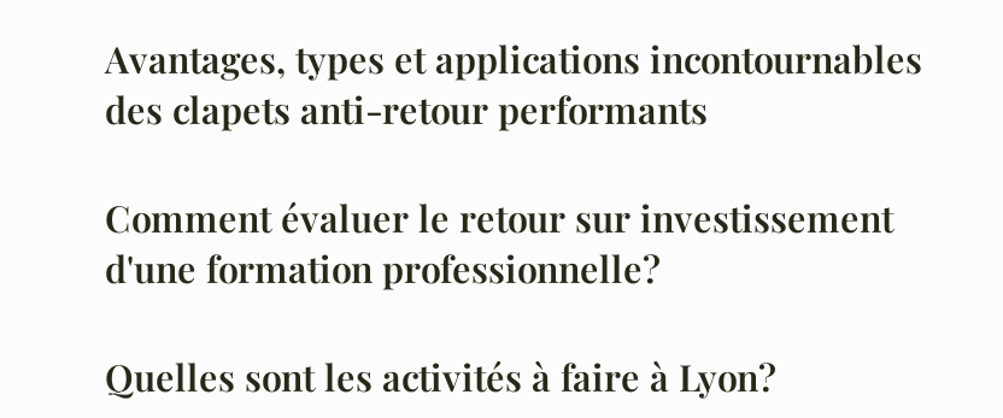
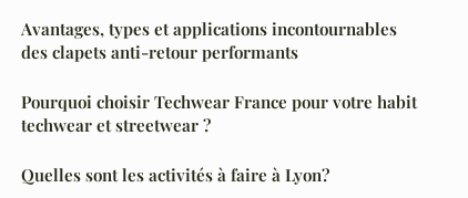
[105,194,893,293] Comment évaluer le retour sur investissement | d'une formation professionnelle? -> [21,91,417,136] Pourquoi choisir Techwear France pour votre habit | techwear et streetwear ?

